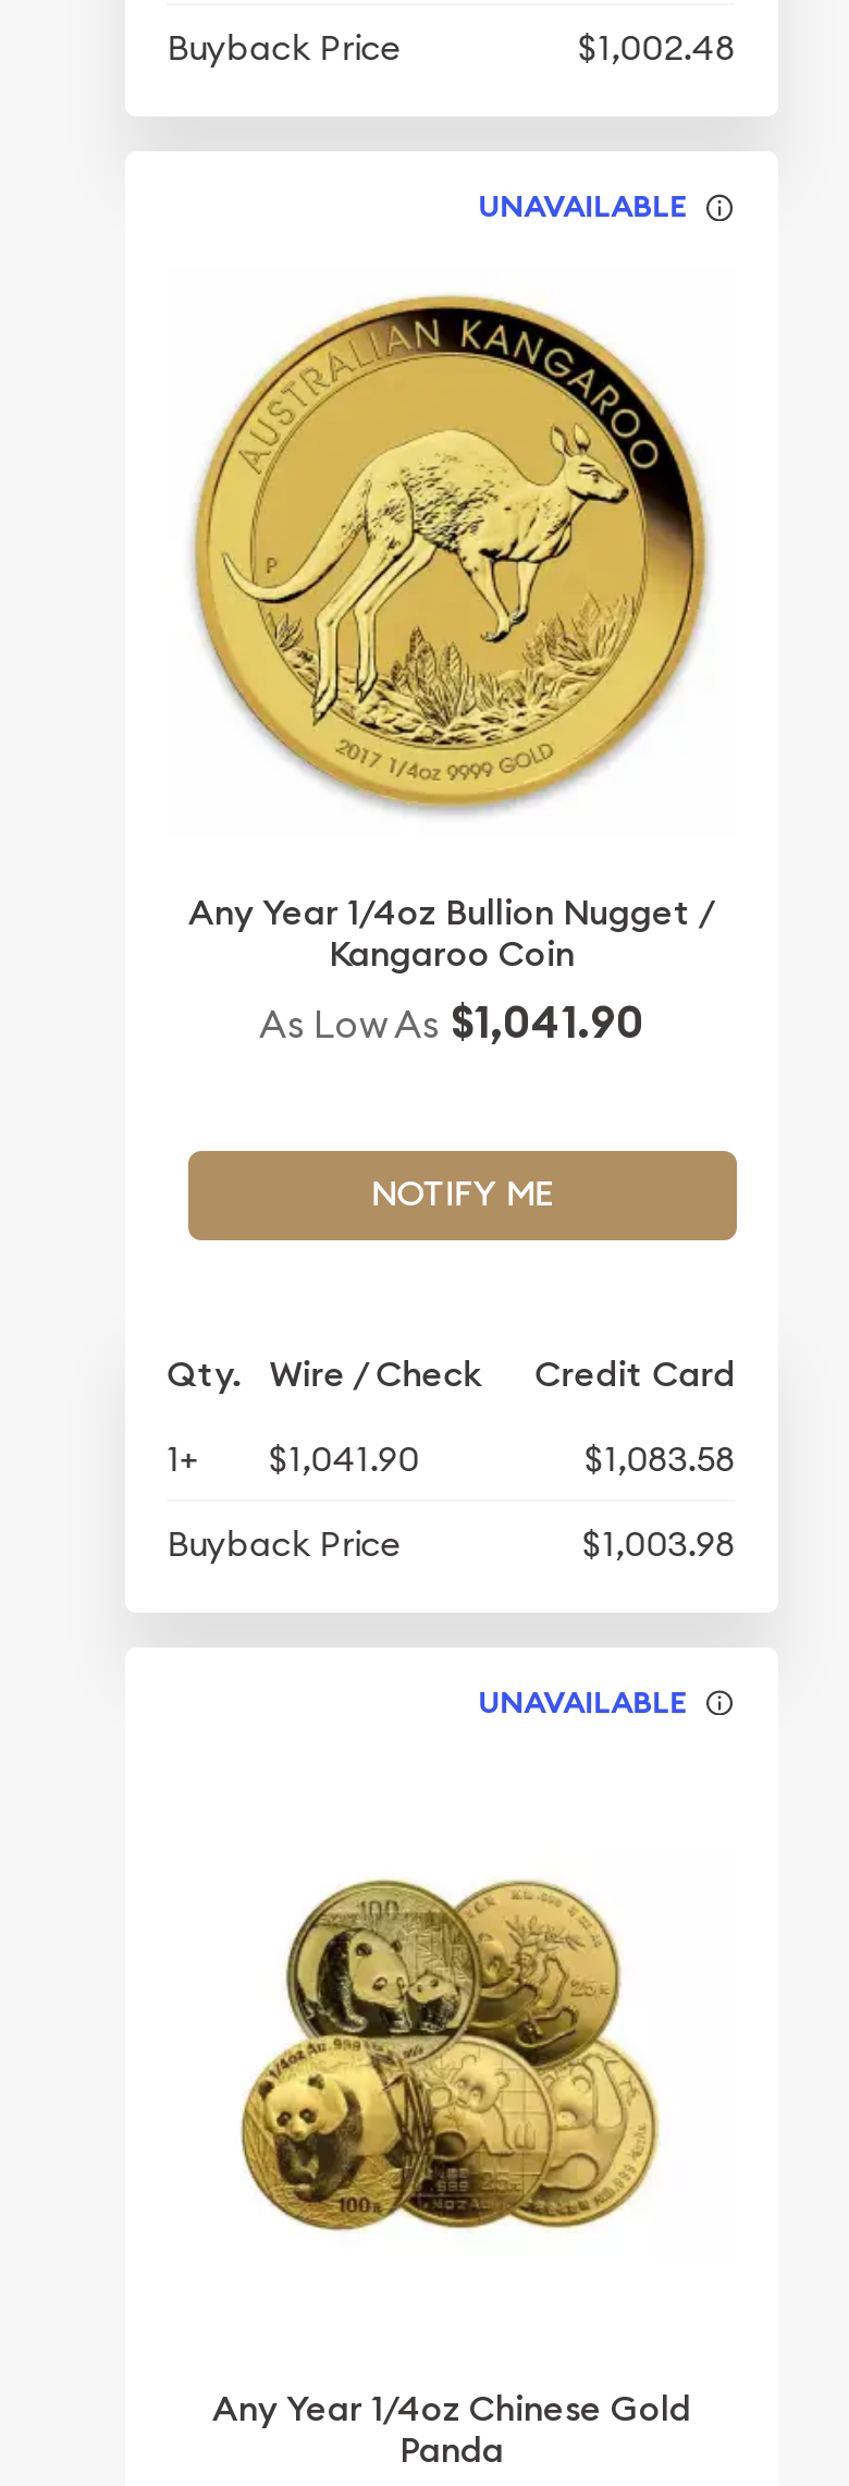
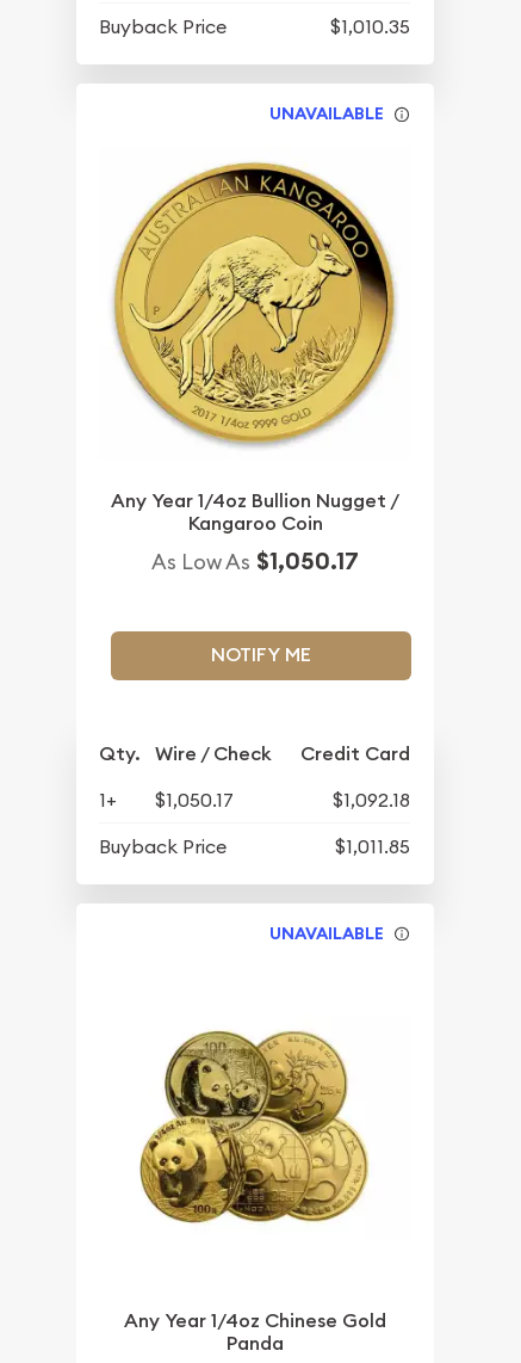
[578,26,735,69] $1,002.48 -> [330,15,410,39] $1,010.35
[259,995,644,1051] As Low As $1,041.90 -> [151,546,359,577] As Low As $1,050.17
[167,1437,419,1480] 1+ $1,041.90 -> [99,788,234,812] 1+ $1,050.17
[585,1437,735,1480] $1,083.58 -> [333,788,410,812] $1,092.18
[583,1521,735,1565] $1,003.98 -> [335,834,410,858] $1,011.85

